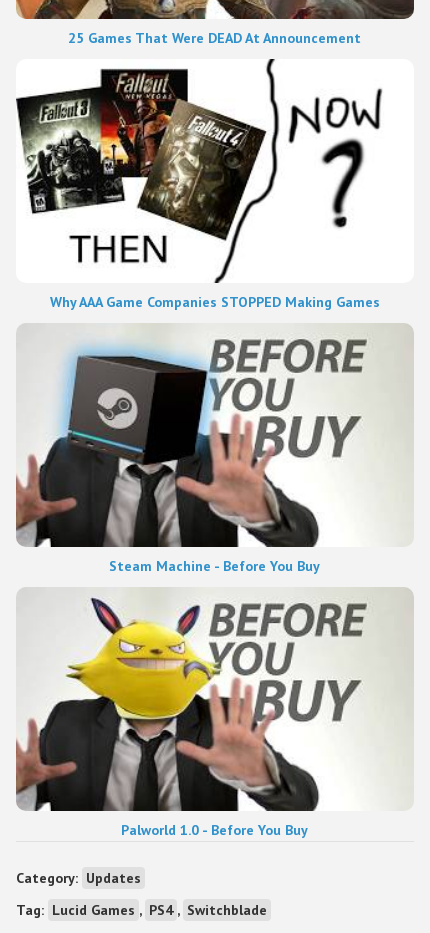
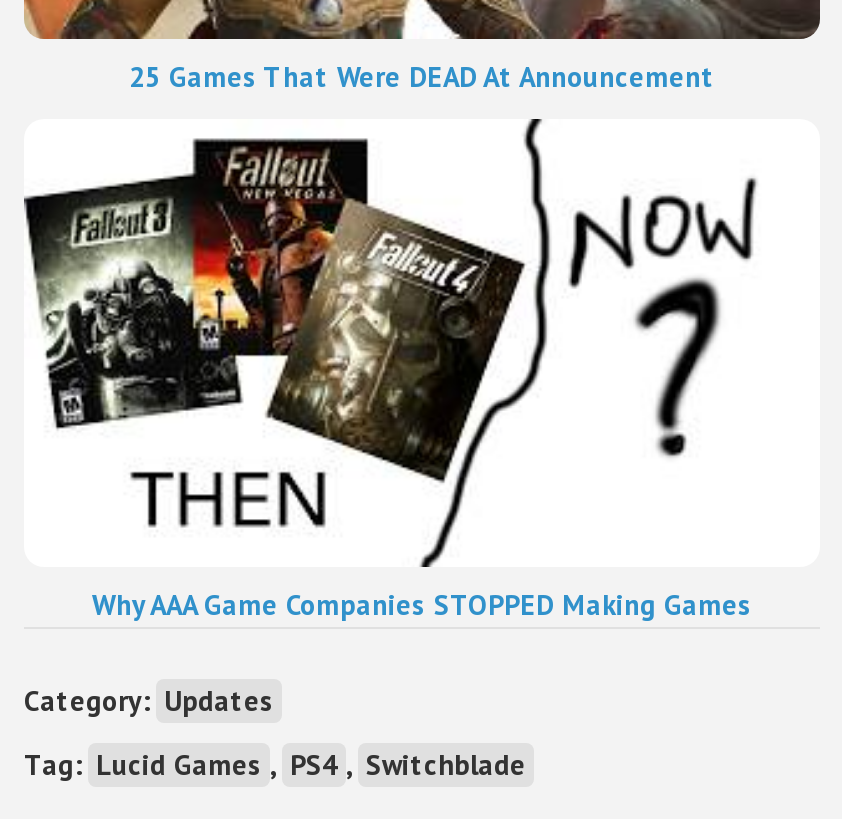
[16,324,414,575] [image] | Steam Machine - Before You Buy -> none
[15,588,414,839] [image] | Palworld 1.0 - Before You Buy -> none

